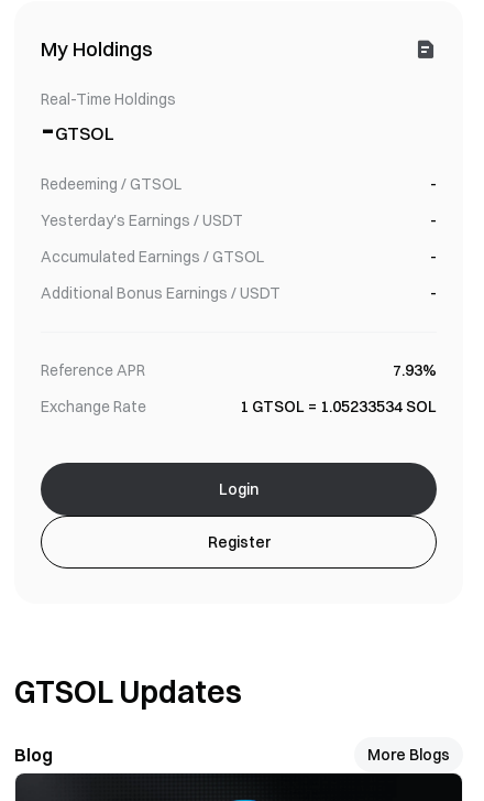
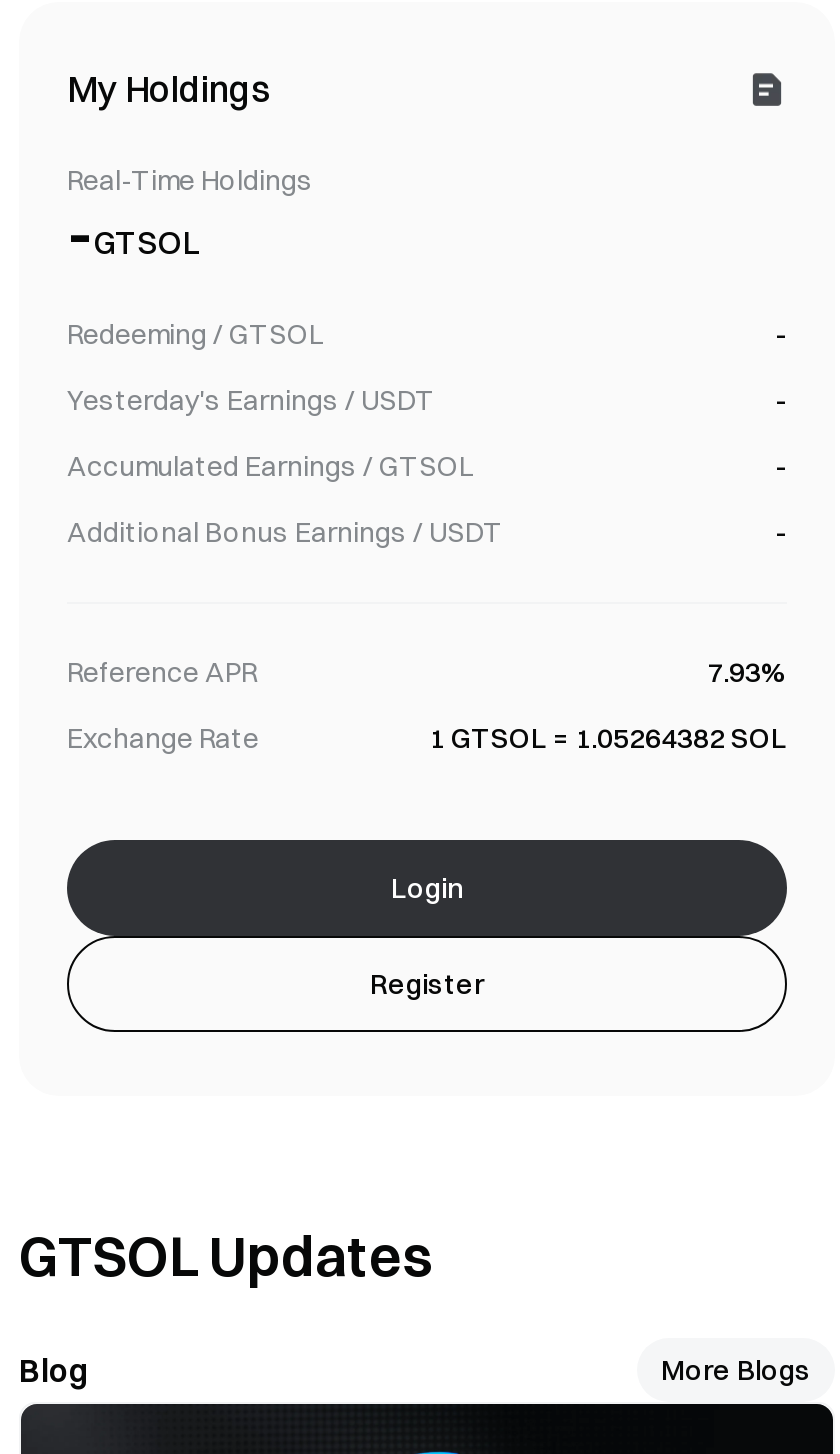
[240,397,437,416] 1 GTSOL = 1.05233534 SOL -> [429,720,787,756] 1 GTSOL = 1.05264382 SOL

